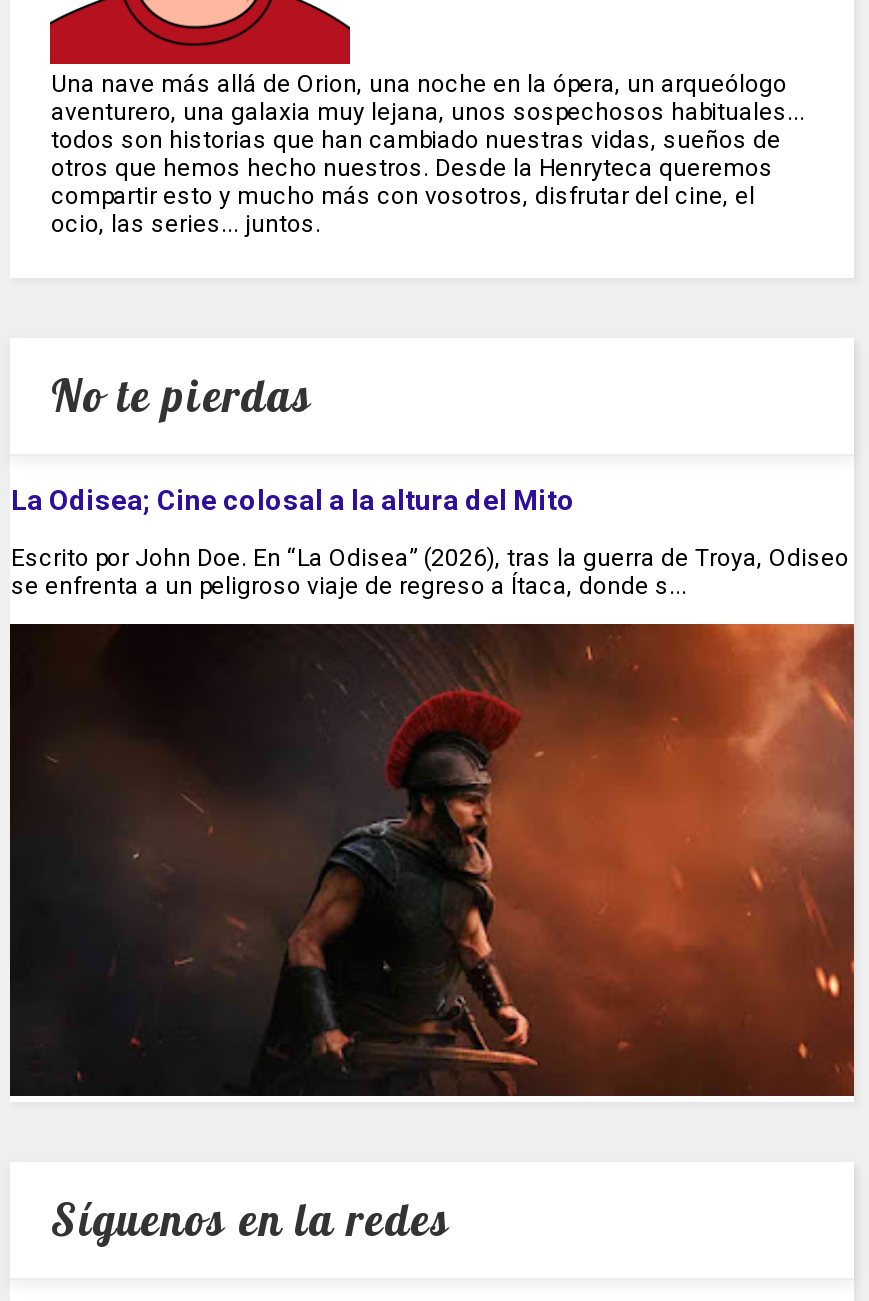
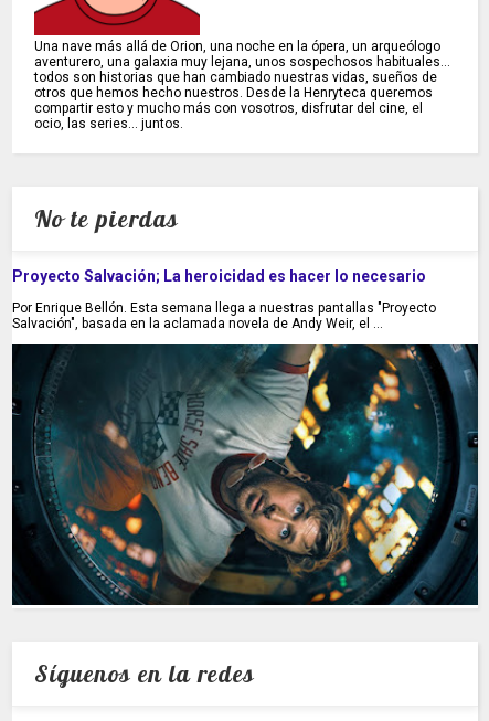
[11,483,575,515] La Odisea; Cine colosal a la altura del Mito -> [13,267,427,284] Proyecto Salvación; La heroicidad es hacer lo necesario
[11,543,849,599] Escrito por John Doe. En “La Odisea” (2026), tras la guerra de Troya, Odiseo | se enfrenta a un peligroso viaje de regreso a Ítaca, donde s... -> [13,300,436,331] Por Enrique Bellón. Esta semana llega a nuestras pantallas "Proyecto | Salvación", basada en la aclamada novela de Andy Weir, el ...
[32,622,856,1096] [image] -> [12,343,479,605] [image]

